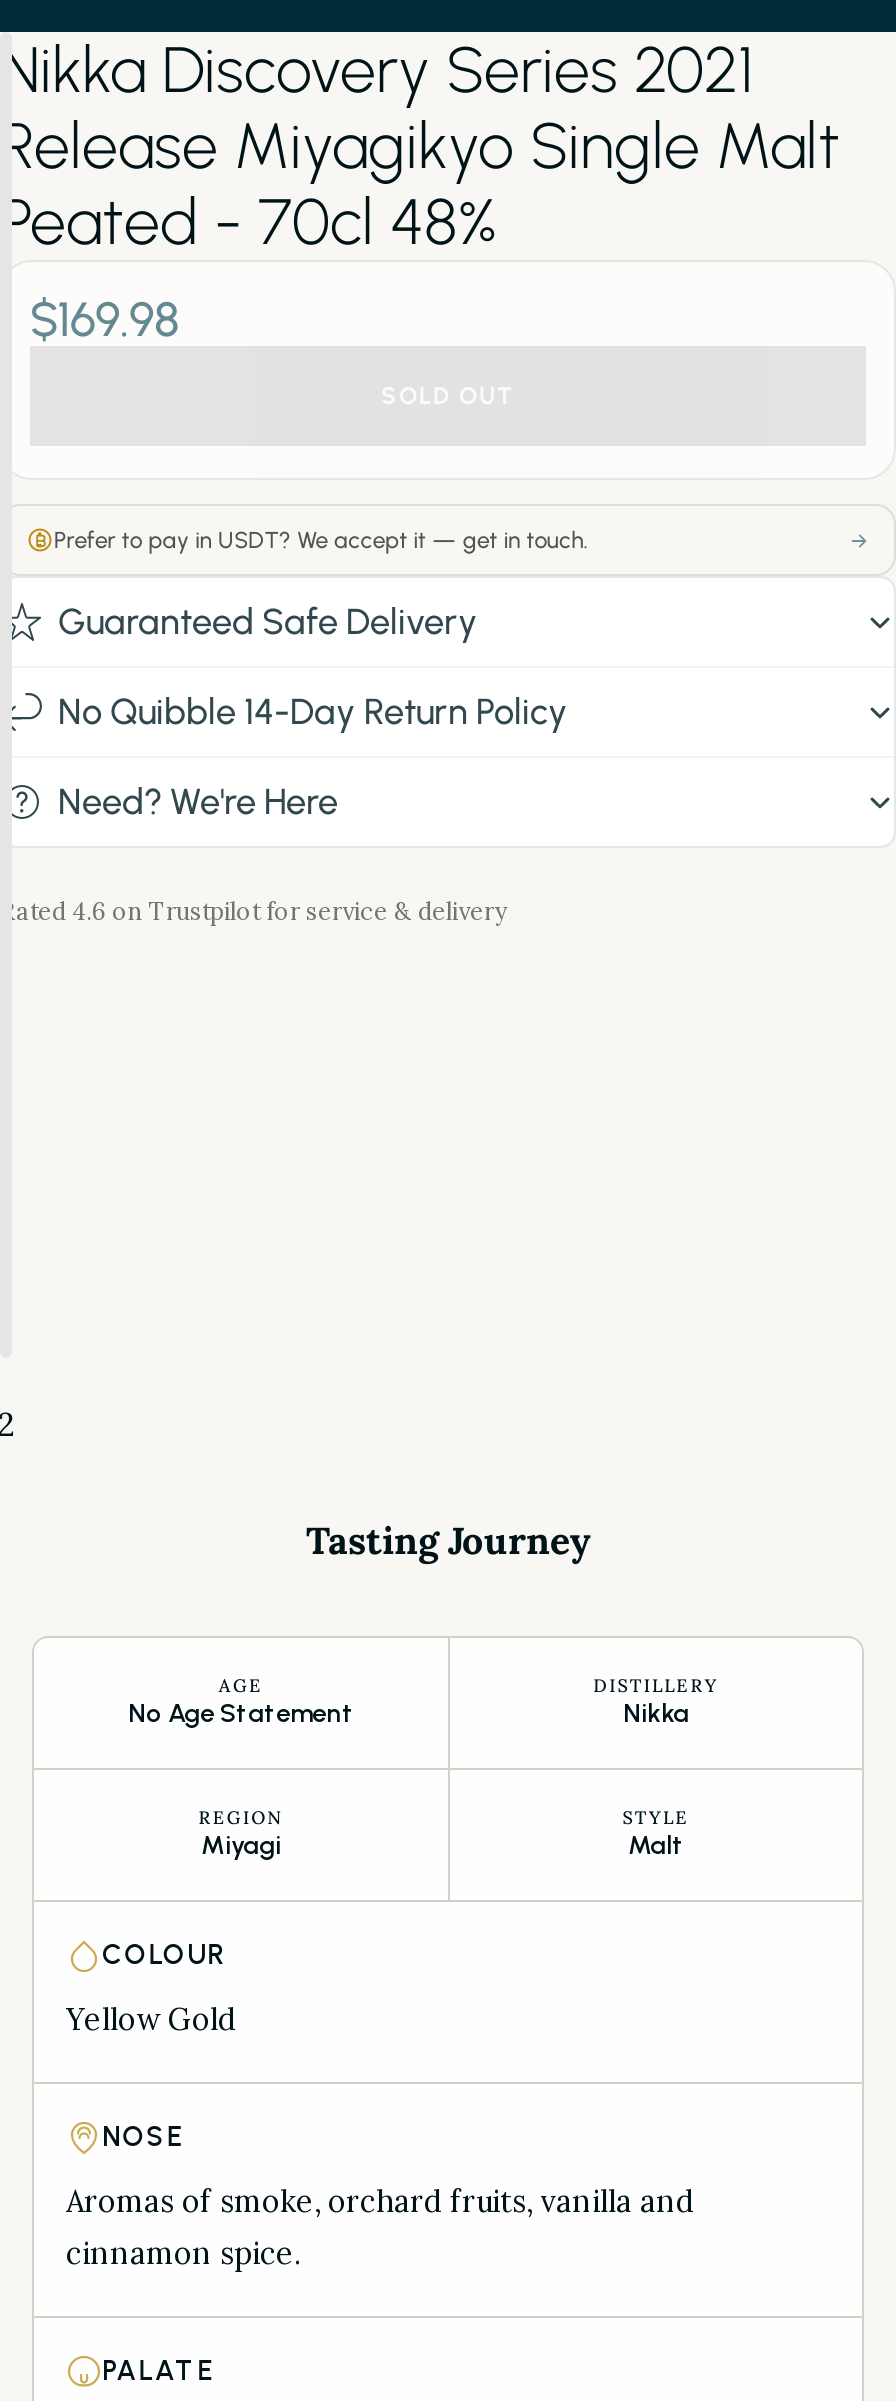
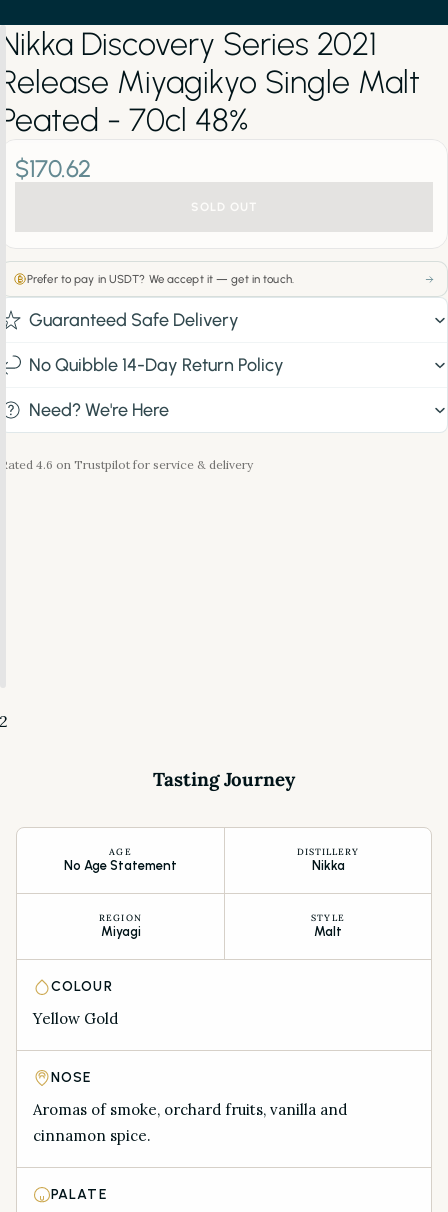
[30,290,179,348] $169.98 -> [15,154,90,183] $170.62

